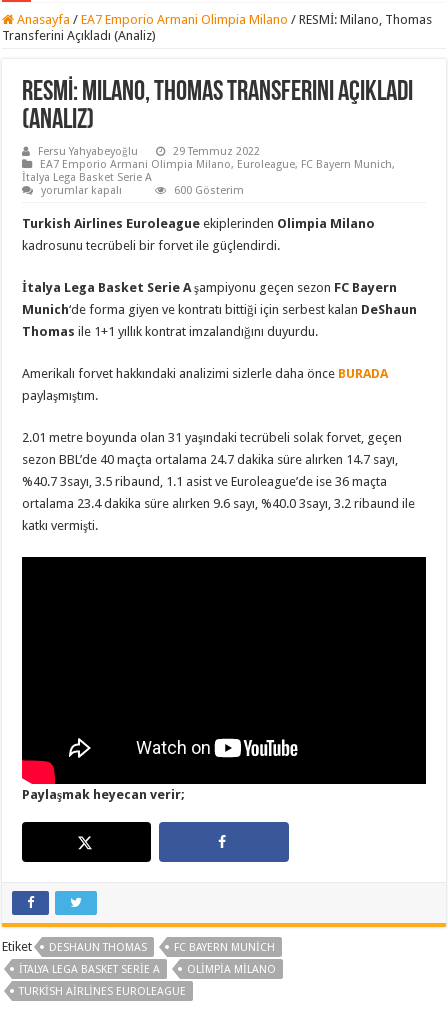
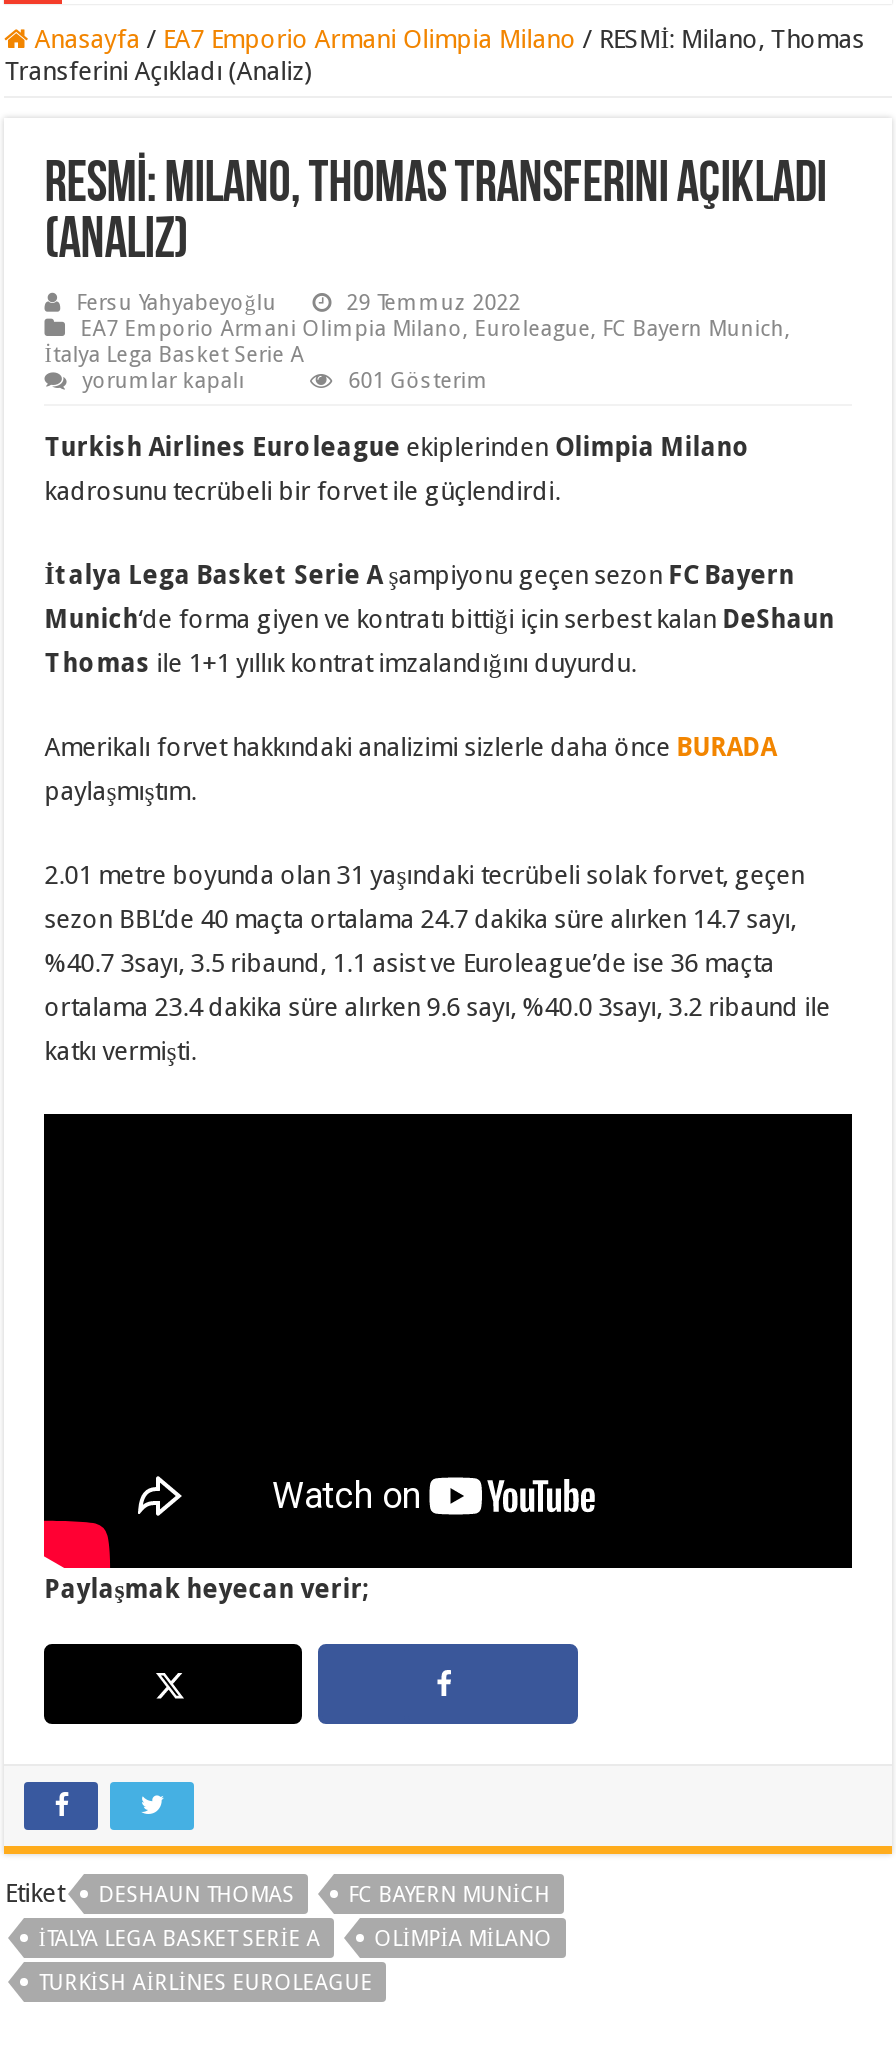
[174,184,244,197] 600 Gösterim -> [348,368,488,394] 601 Gösterim

